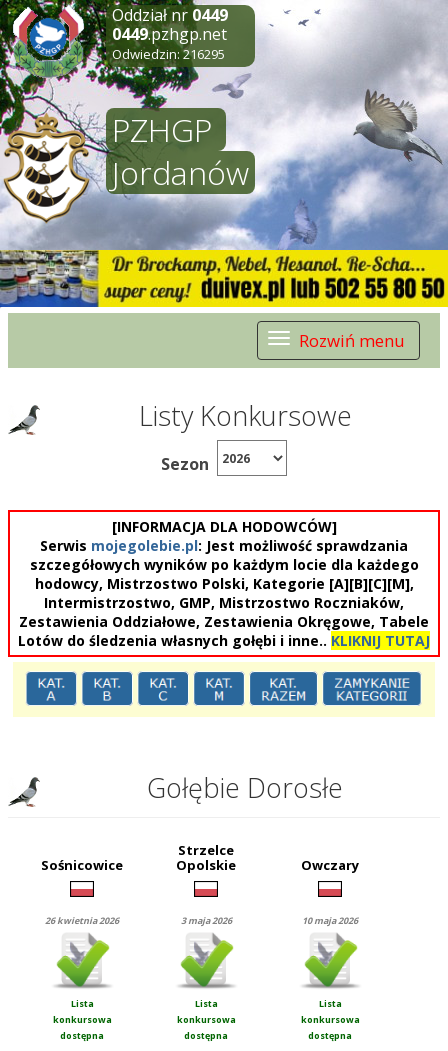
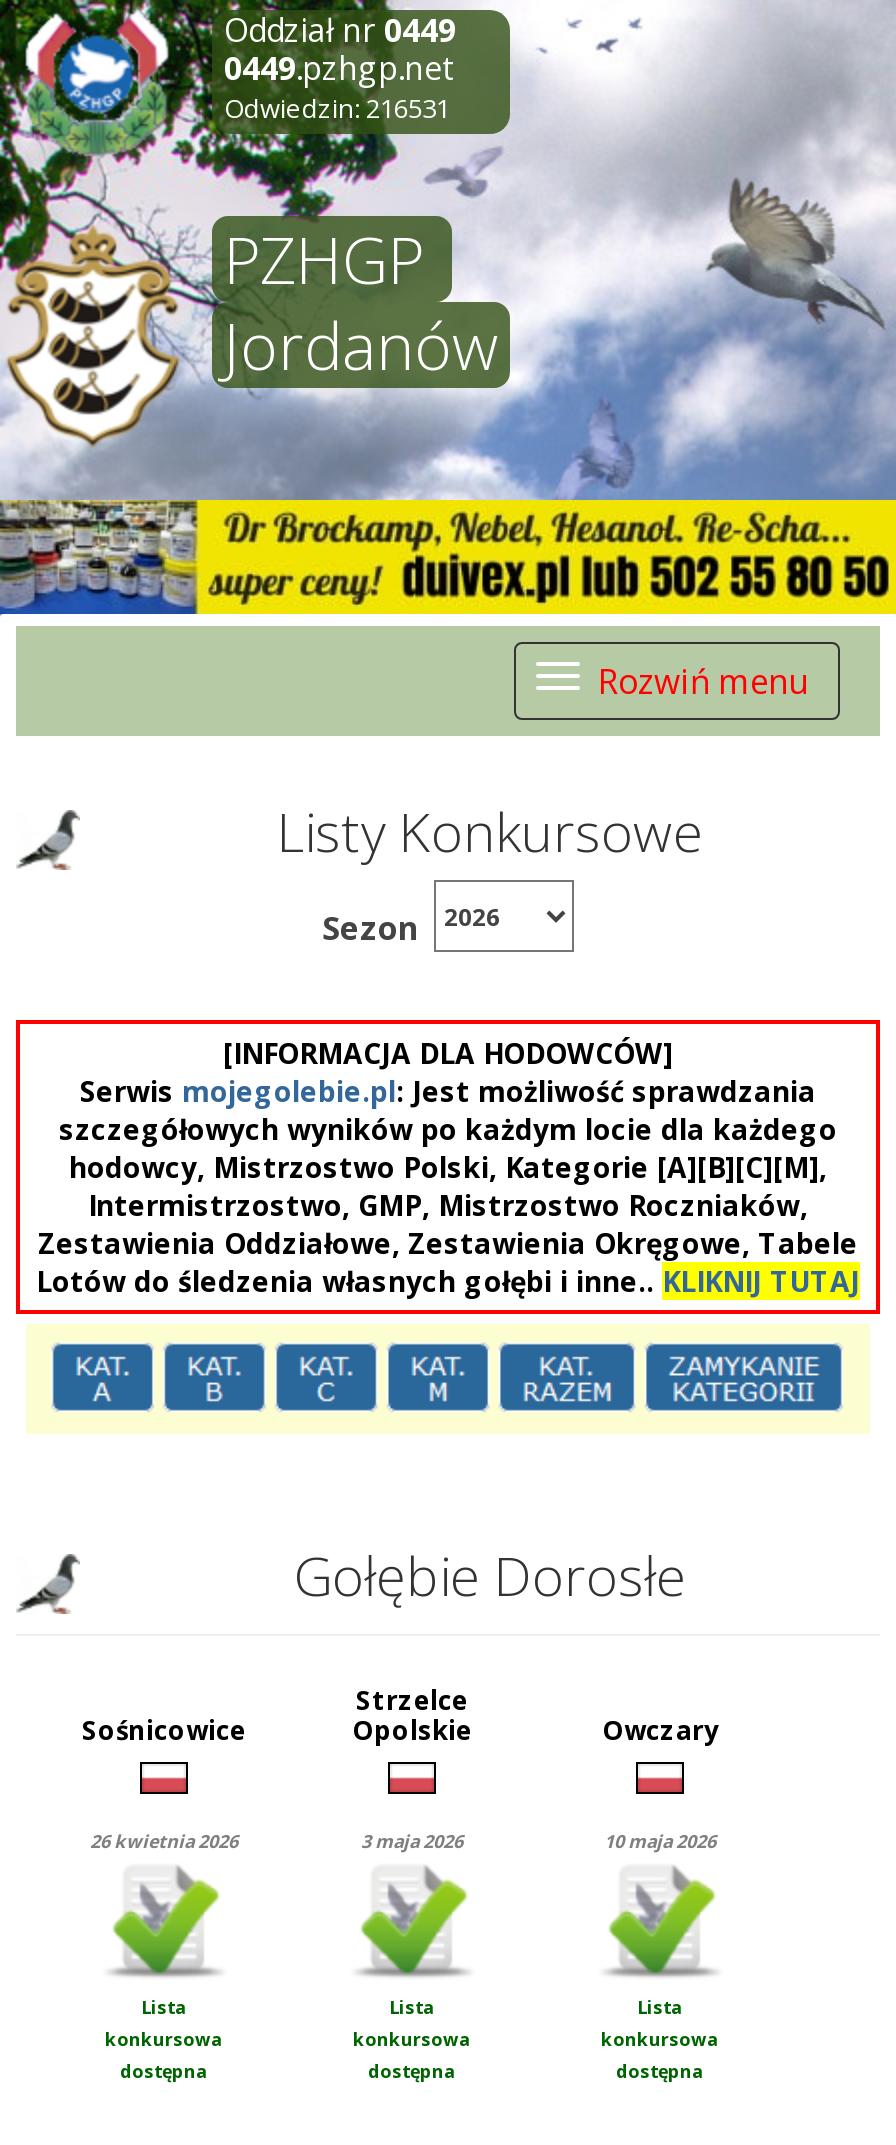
[112,45,225,63] Odwiedzin: 216295 -> [224,90,450,126] Odwiedzin: 216531

